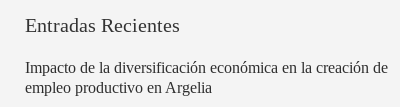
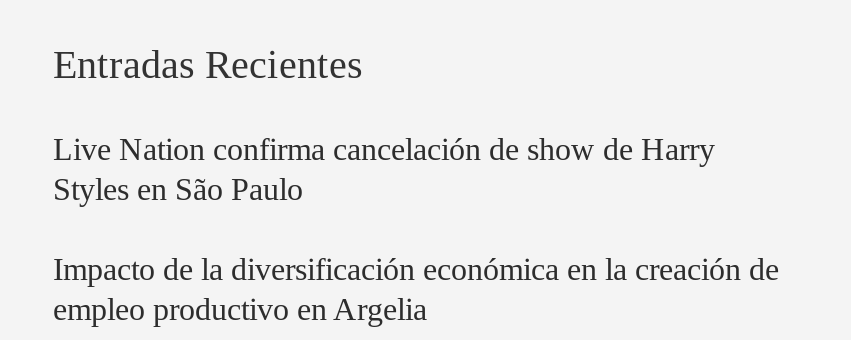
none -> [53,133,715,207] Live Nation confirma cancelación de show de Harry | Styles en São Paulo

